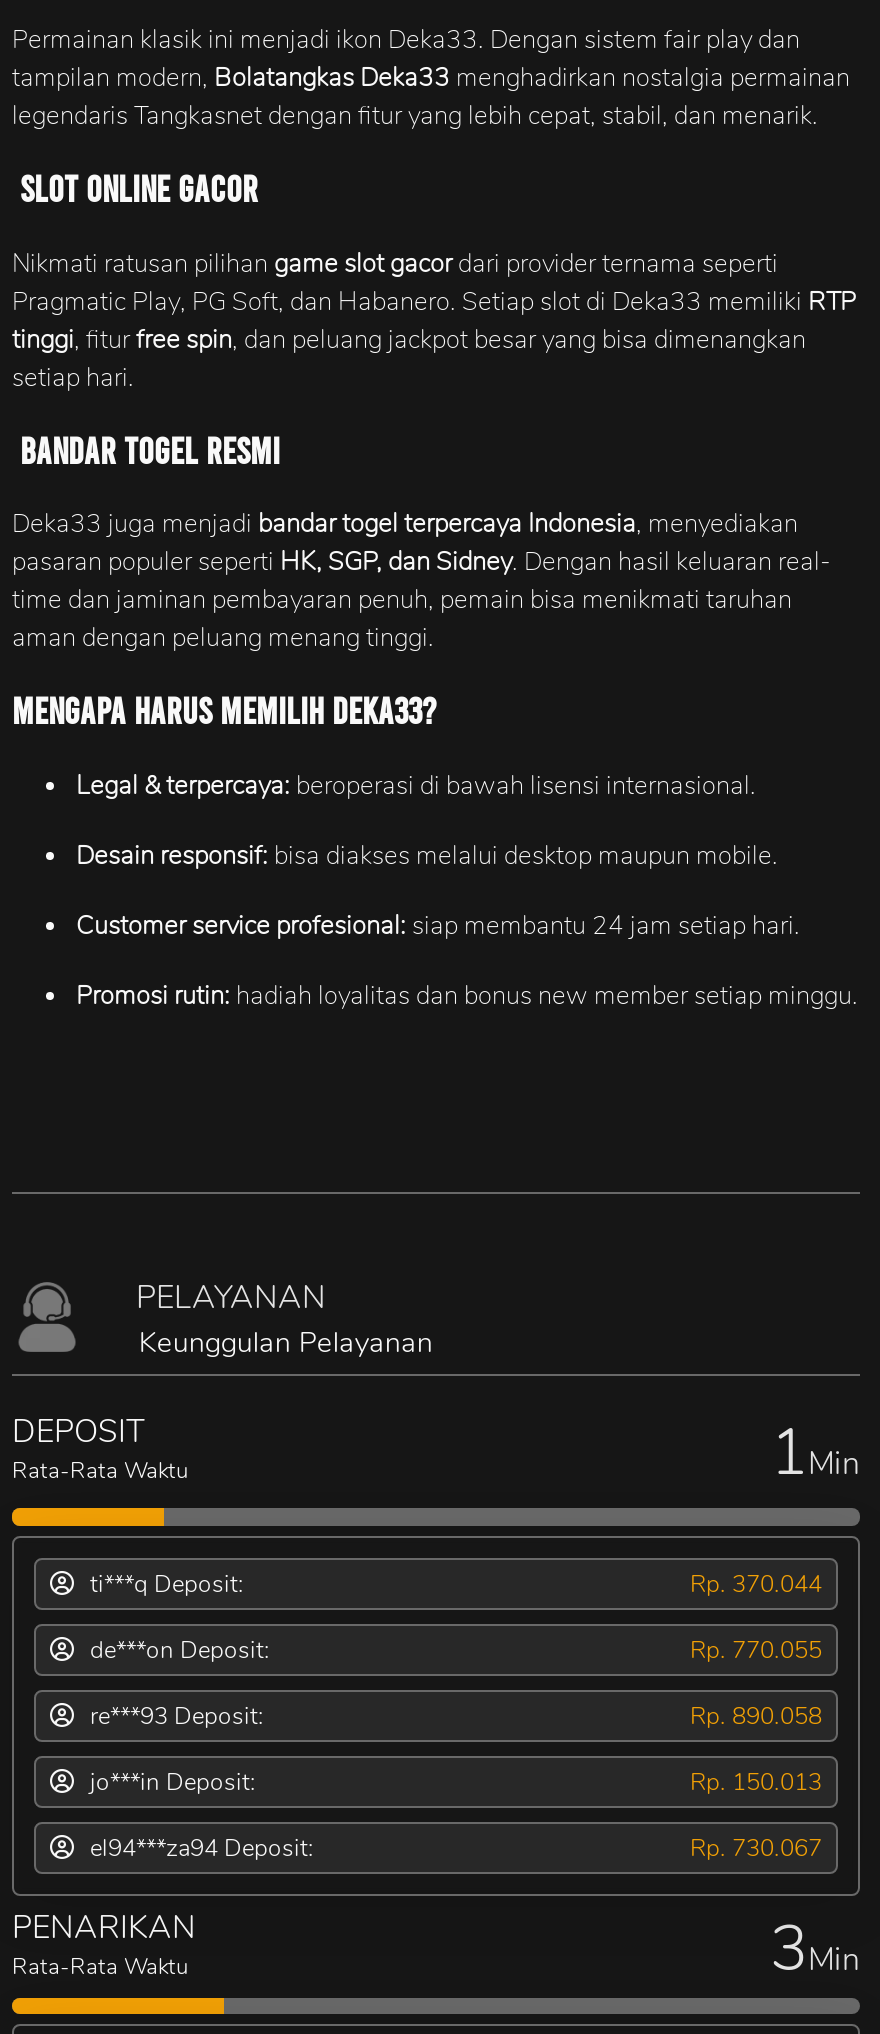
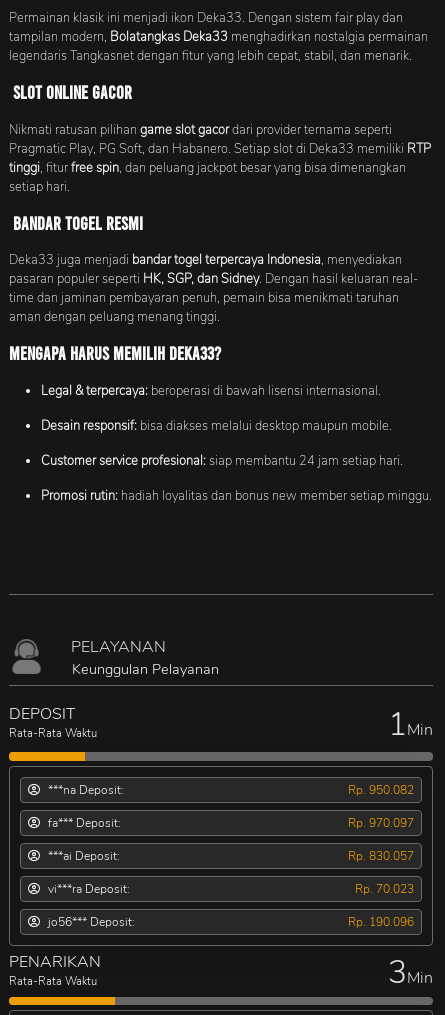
[90,1567,244,1599] ti***q Deposit: -> [48,782,124,798] ***na Deposit:
[690,1567,822,1599] Rp. 370.044 -> [348,782,414,798] Rp. 950.082
[90,1633,270,1665] de***on Deposit: -> [48,815,121,831] fa*** Deposit:
[690,1633,822,1665] Rp. 770.055 -> [348,815,414,831] Rp. 970.097
[90,1699,264,1731] re***93 Deposit: -> [48,848,120,864] ***ai Deposit:
[690,1699,822,1731] Rp. 890.058 -> [348,848,414,864] Rp. 830.057
[90,1765,256,1797] jo***in Deposit: -> [48,881,130,897] vi***ra Deposit:
[690,1765,822,1797] Rp. 150.013 -> [355,881,414,897] Rp. 70.023
[90,1831,314,1863] el94***za94 Deposit: -> [48,914,135,930] jo56*** Deposit:
[690,1831,822,1863] Rp. 730.067 -> [348,914,414,930] Rp. 190.096

